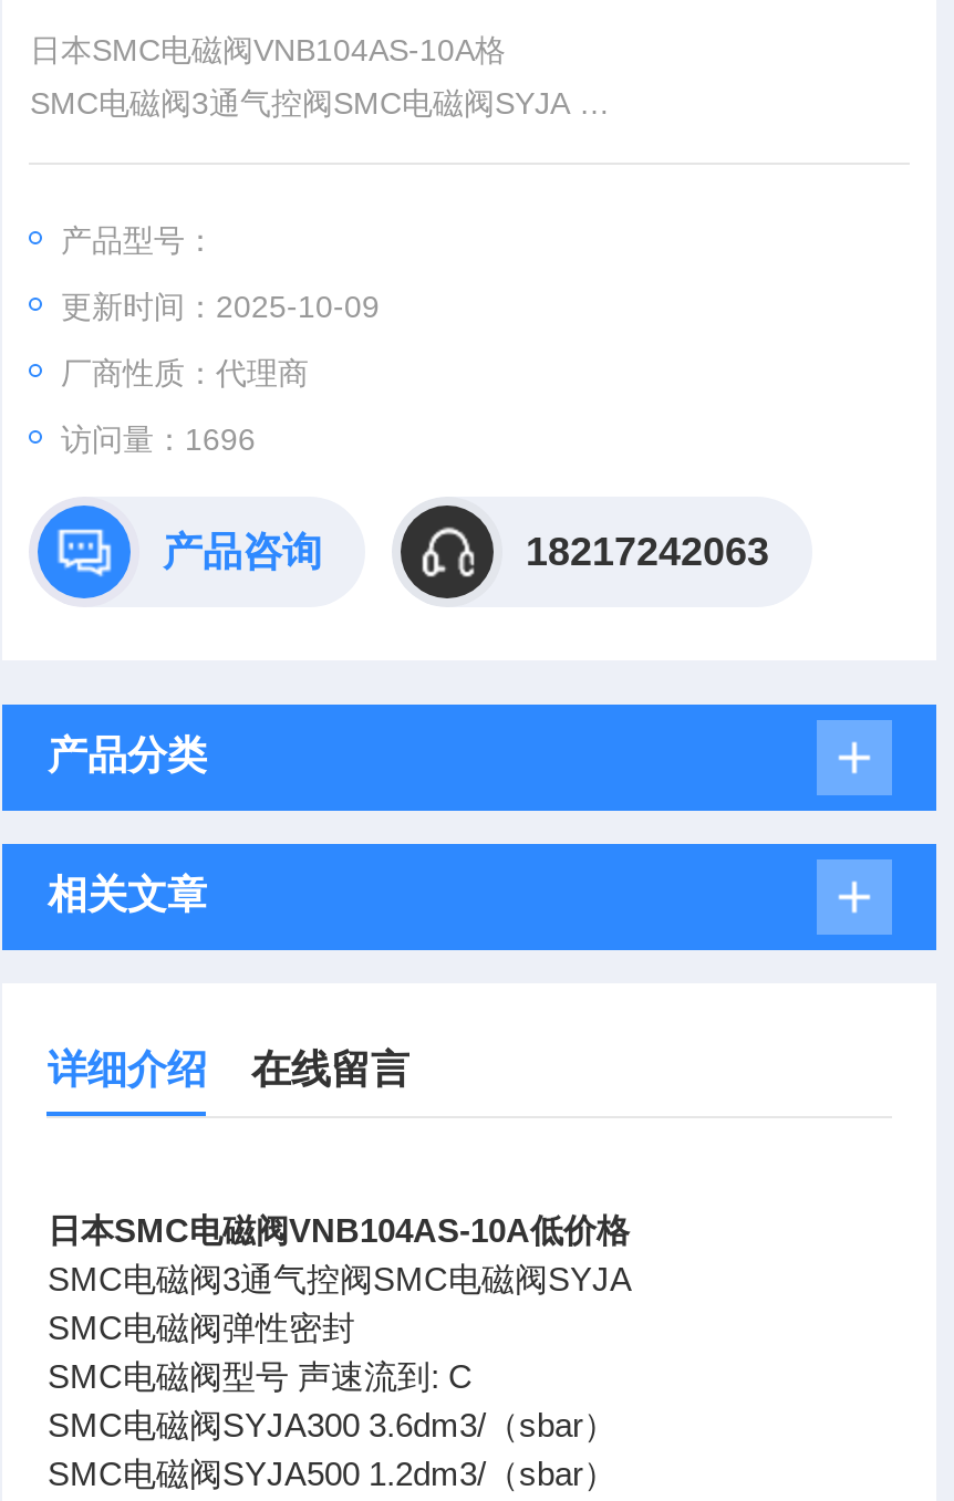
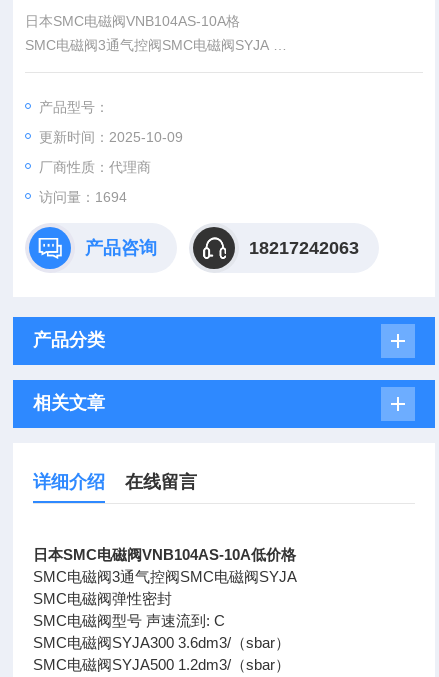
[61,421,255,457] 访问量：1696 -> [39,189,127,205] 访问量：1694

